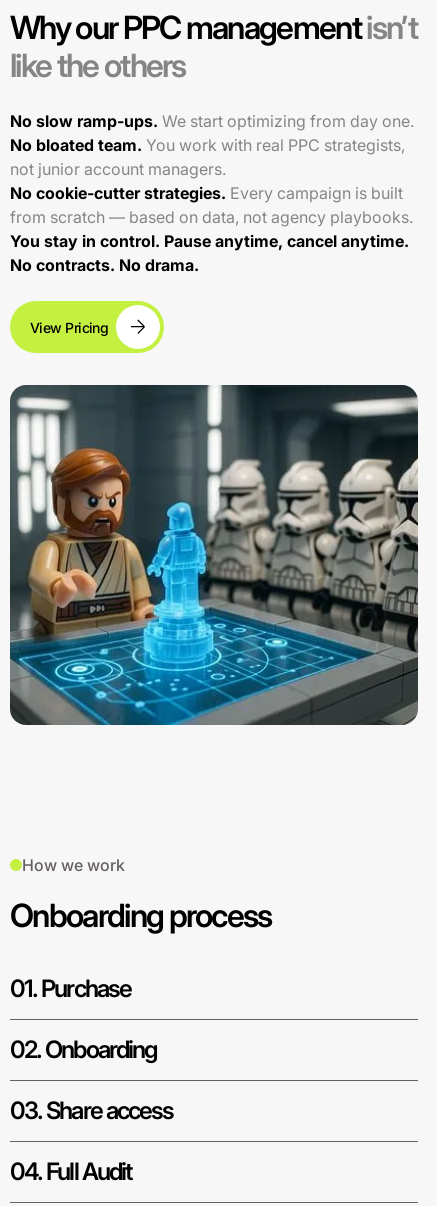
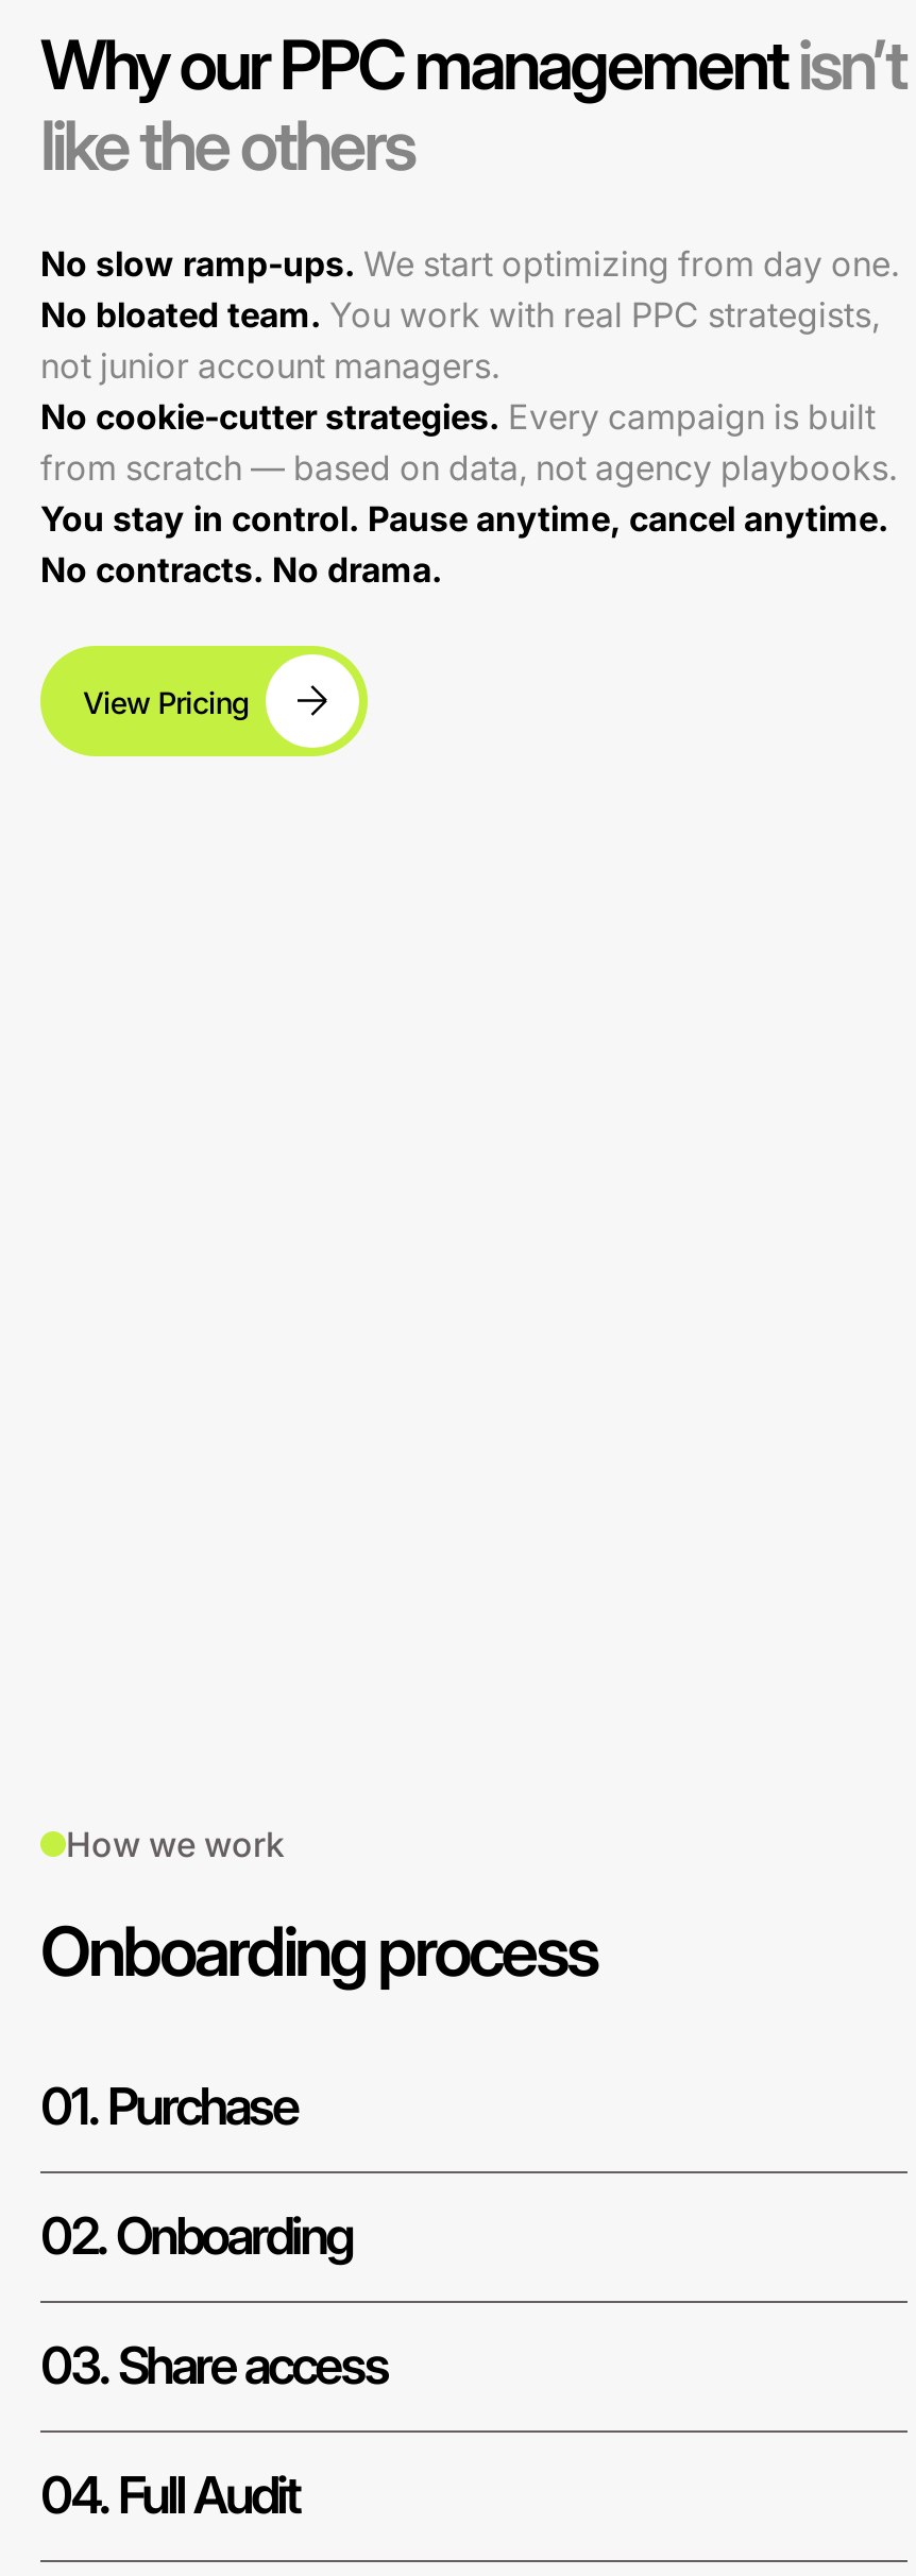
[9,384,419,726] [image] -> none

